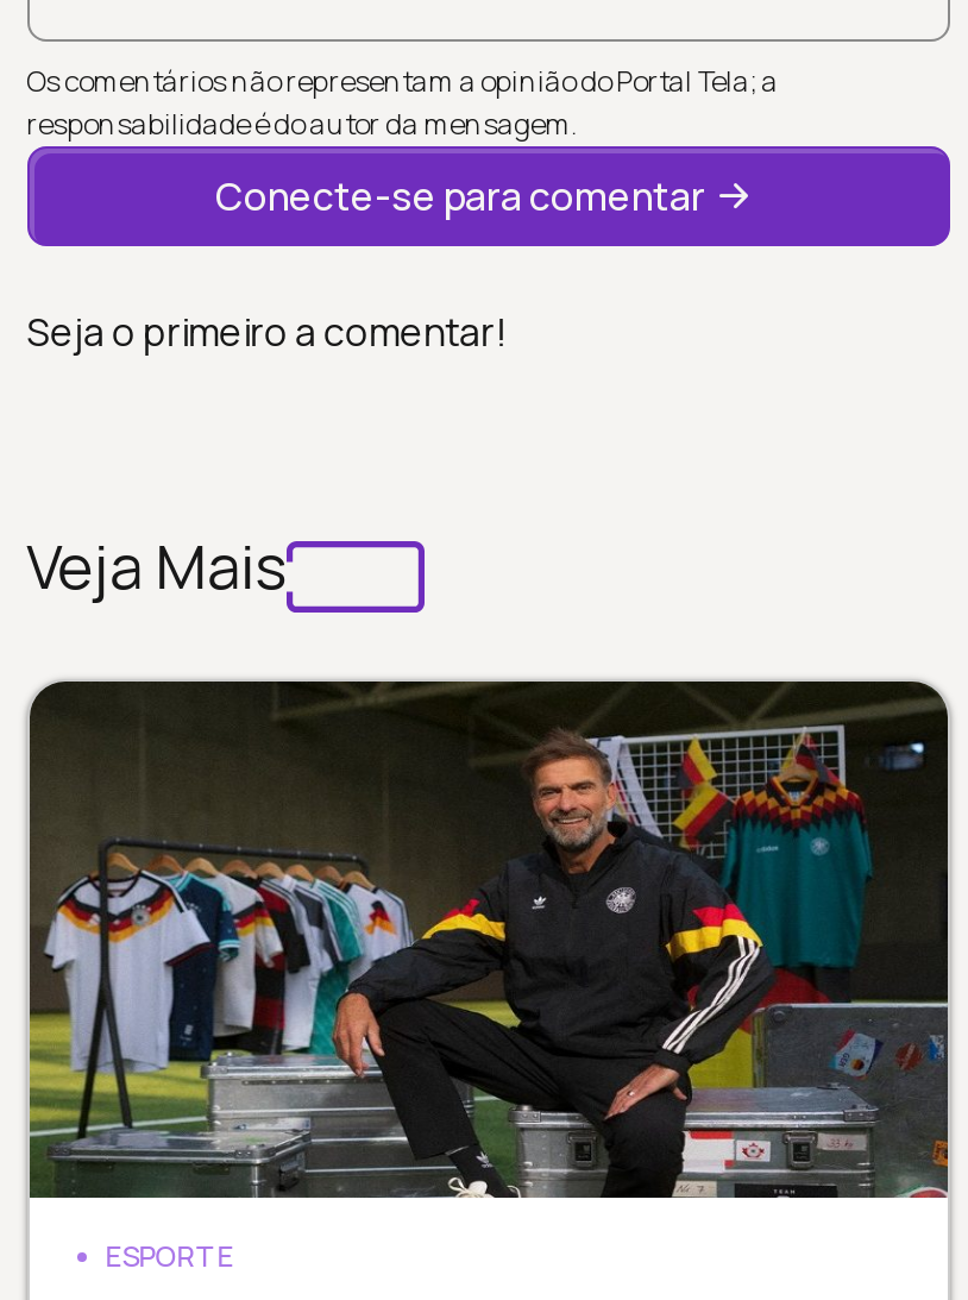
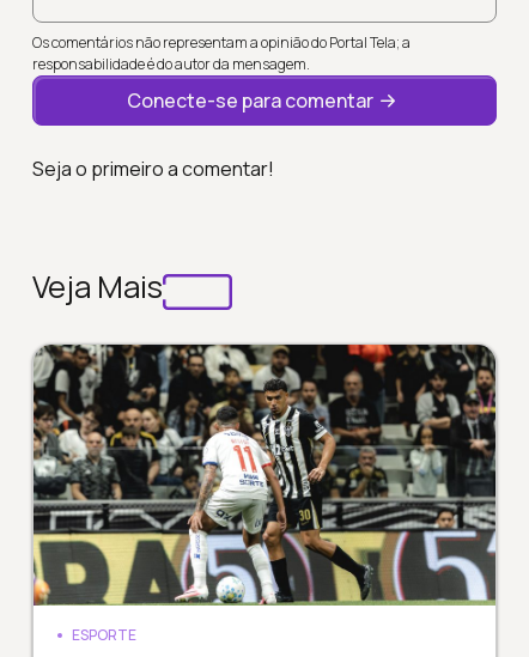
[27,678,950,1199] [image] -> [32,343,497,606] [image]

